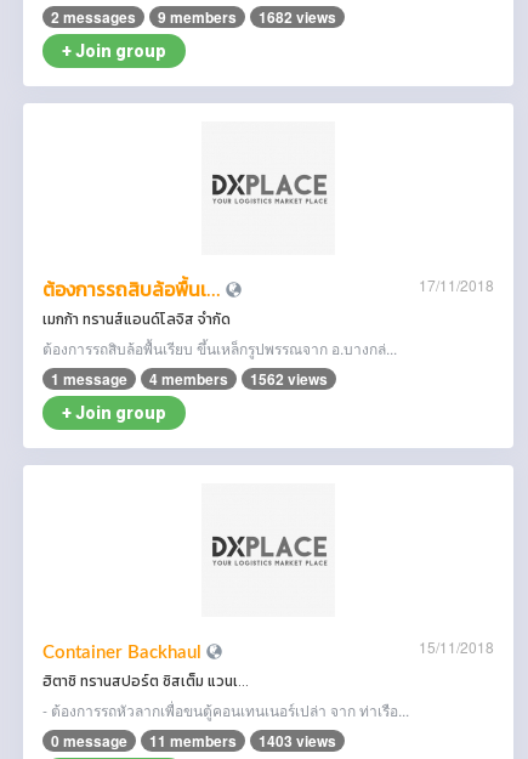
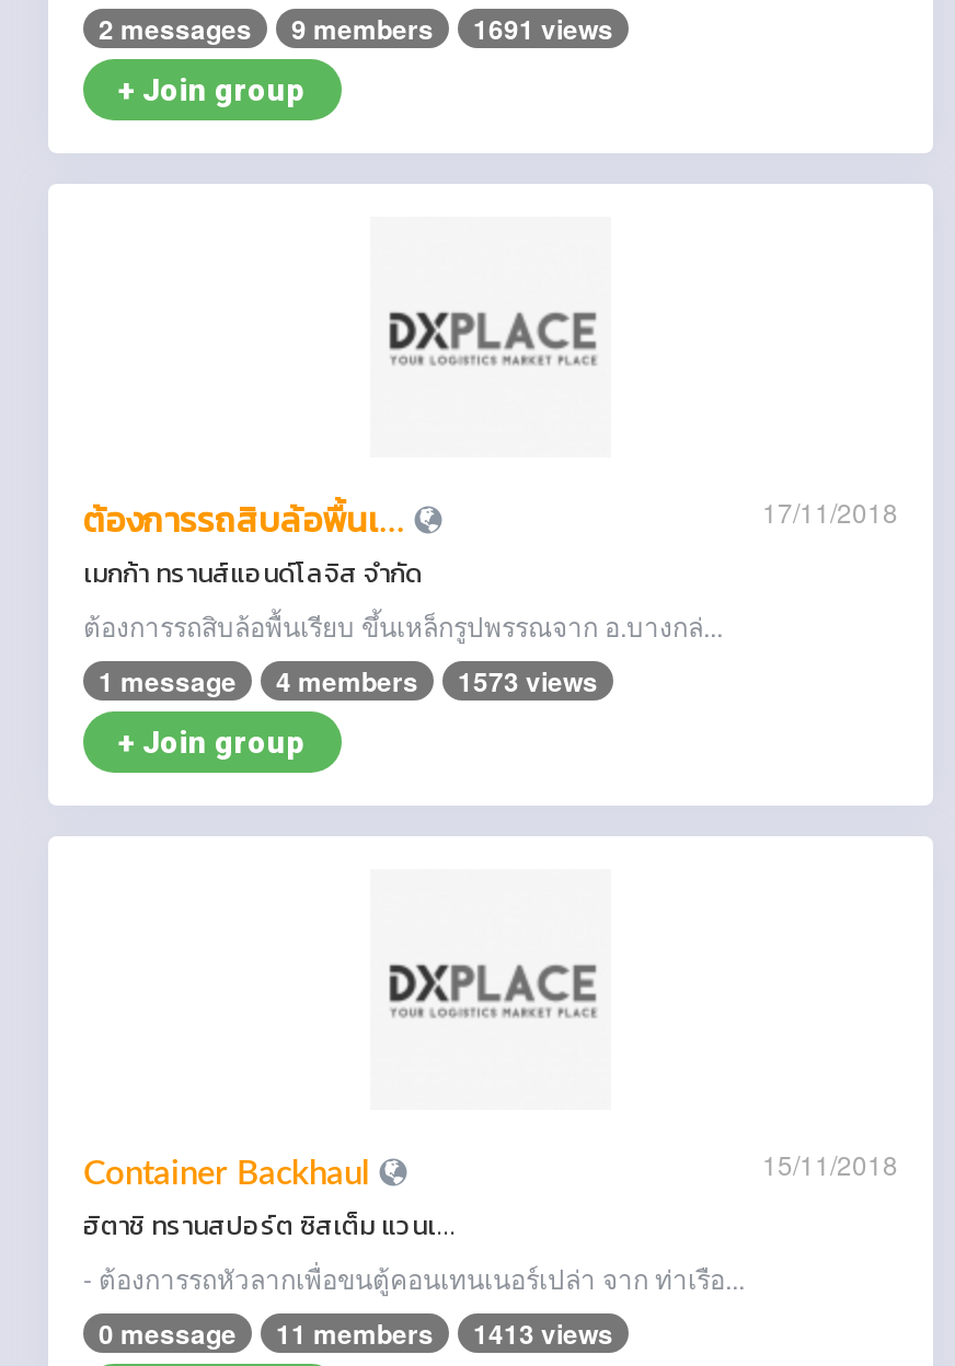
[51,6,336,28] 2 messages 9 members 1682 views -> [99,9,613,49] 2 messages 9 members 1691 views
[51,368,328,390] 1 message 4 members 1562 views -> [99,662,598,701] 1 message 4 members 1573 views
[51,730,336,752] 0 message 11 members 1403 views -> [99,1314,613,1354] 0 message 11 members 1413 views

